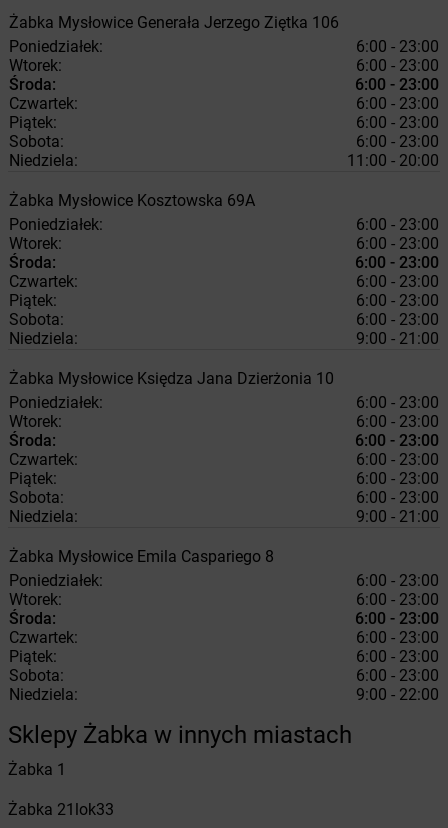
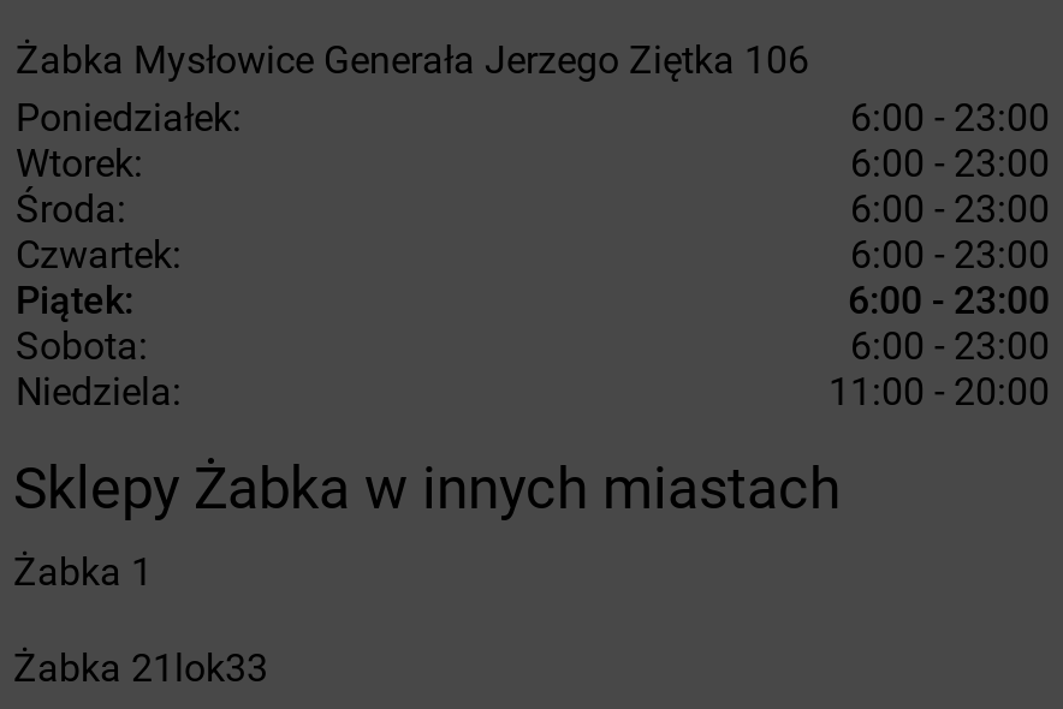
[9,191,439,704] Żabka Mysłowice Kosztowska 69A | Poniedziałek: | 6:00 - 23:00 | Wtorek: | 6:00 - 23:00 | Środa: | 6:00 - 23:00 | Czwartek: | 6:00 - 23:00 | Piątek: | 6:00 - 23:00 | Sobota: | 6:00 - 23:00 | Niedziela: | 9:00 - 21:00 | Żabka Mysłowice Księdza Jana Dzierżonia 10 | Poniedziałek: | 6:00 - 23:00 | Wtorek: | 6:00 - 23:00 | Środa: | 6:00 - 23:00 | Czwartek: | 6:00 - 23:00 | Piątek: | 6:00 - 23:00 | Sobota: | 6:00 - 23:00 | Niedziela: | 9:00 - 21:00 | Żabka Mysłowice Emila Caspariego 8 | Poniedziałek: | 6:00 - 23:00 | Wtorek: | 6:00 - 23:00 | Środa: | 6:00 - 23:00 | Czwartek: | 6:00 - 23:00 | Piątek: | 6:00 - 23:00 | Sobota: | 6:00 - 23:00 | Niedziela: | 9:00 - 22:00 -> none

